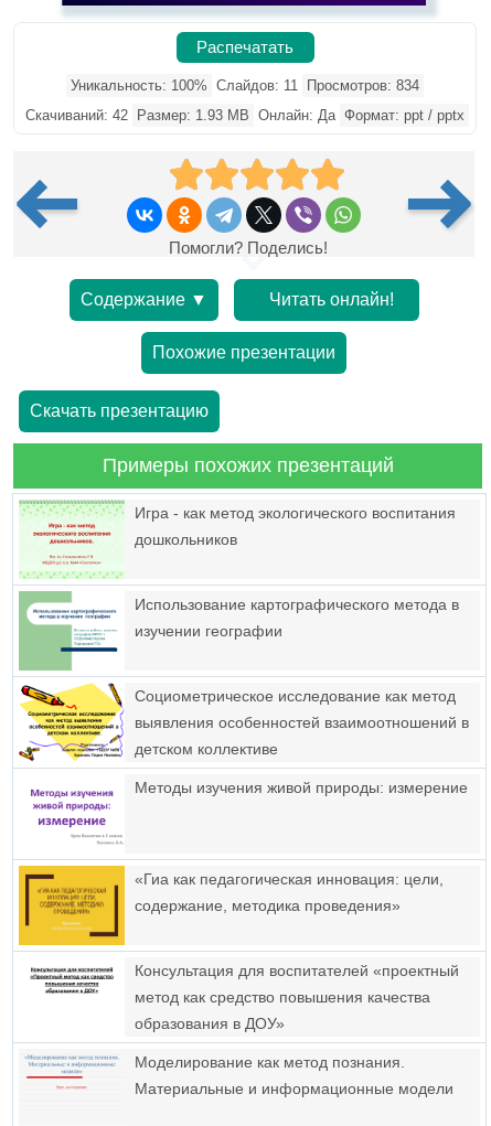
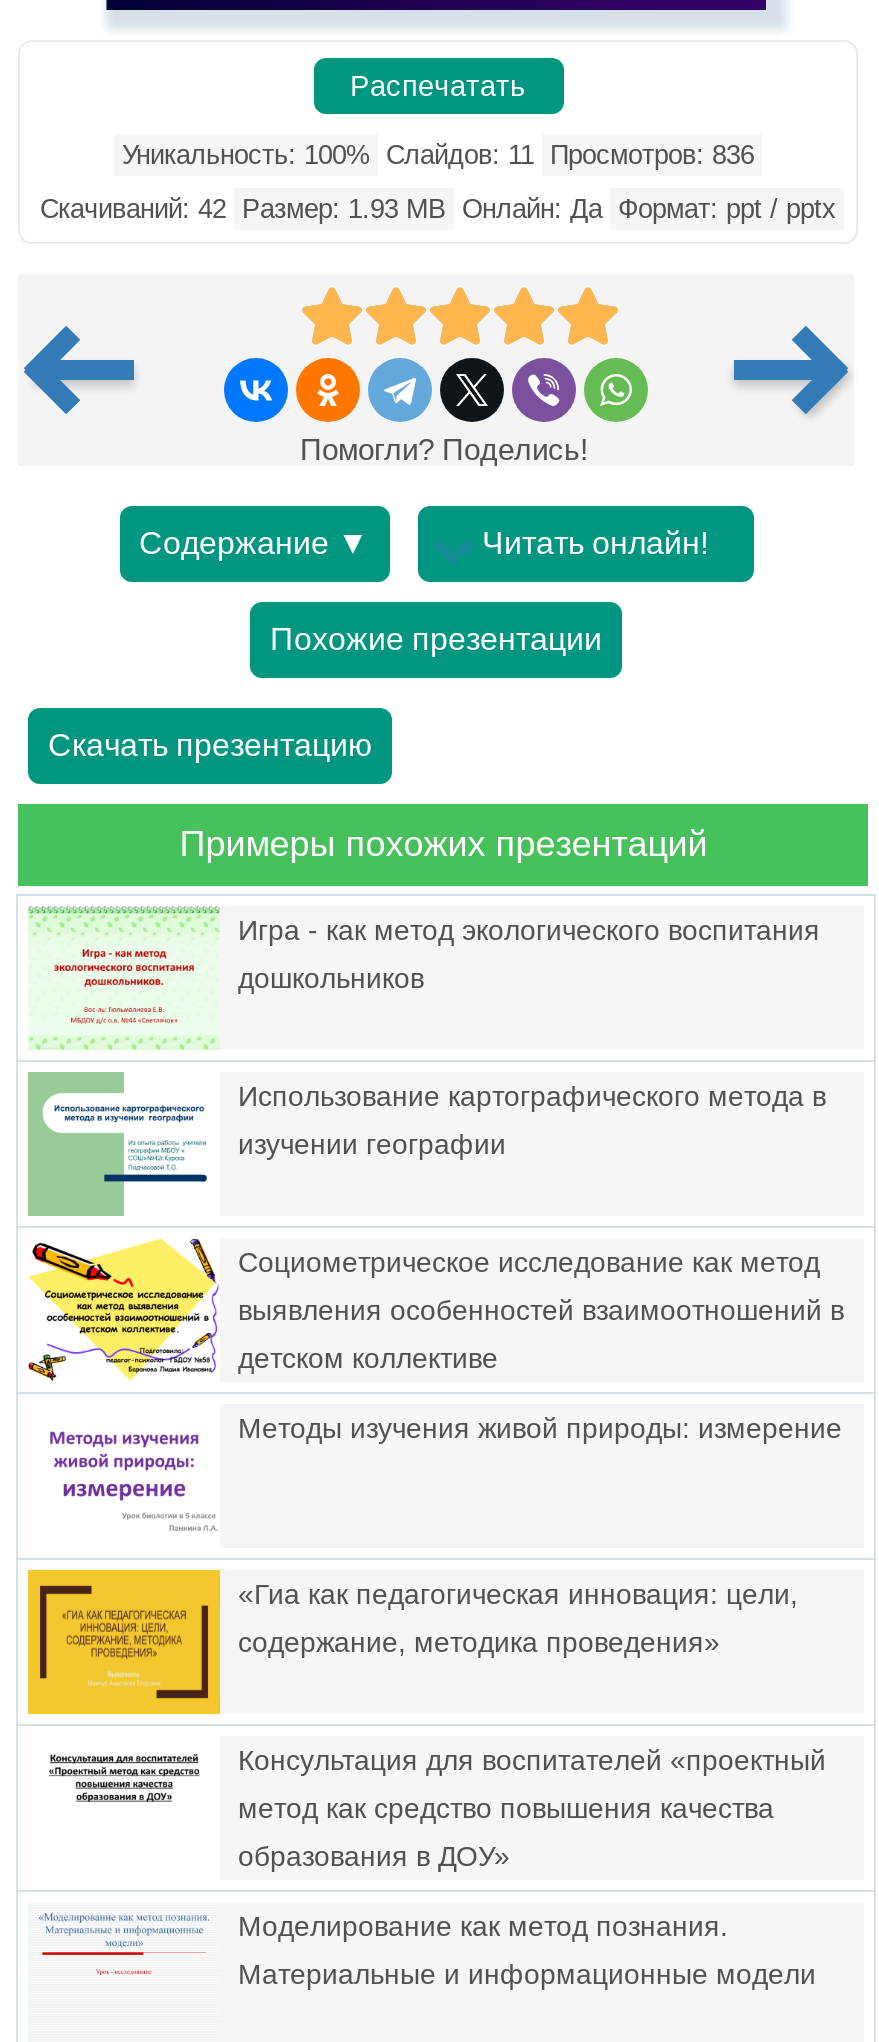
[71,77,419,94] Уникальность: 100% Слайдов: 11 Просмотров: 834 -> [122,140,754,170] Уникальность: 100% Слайдов: 11 Просмотров: 836

